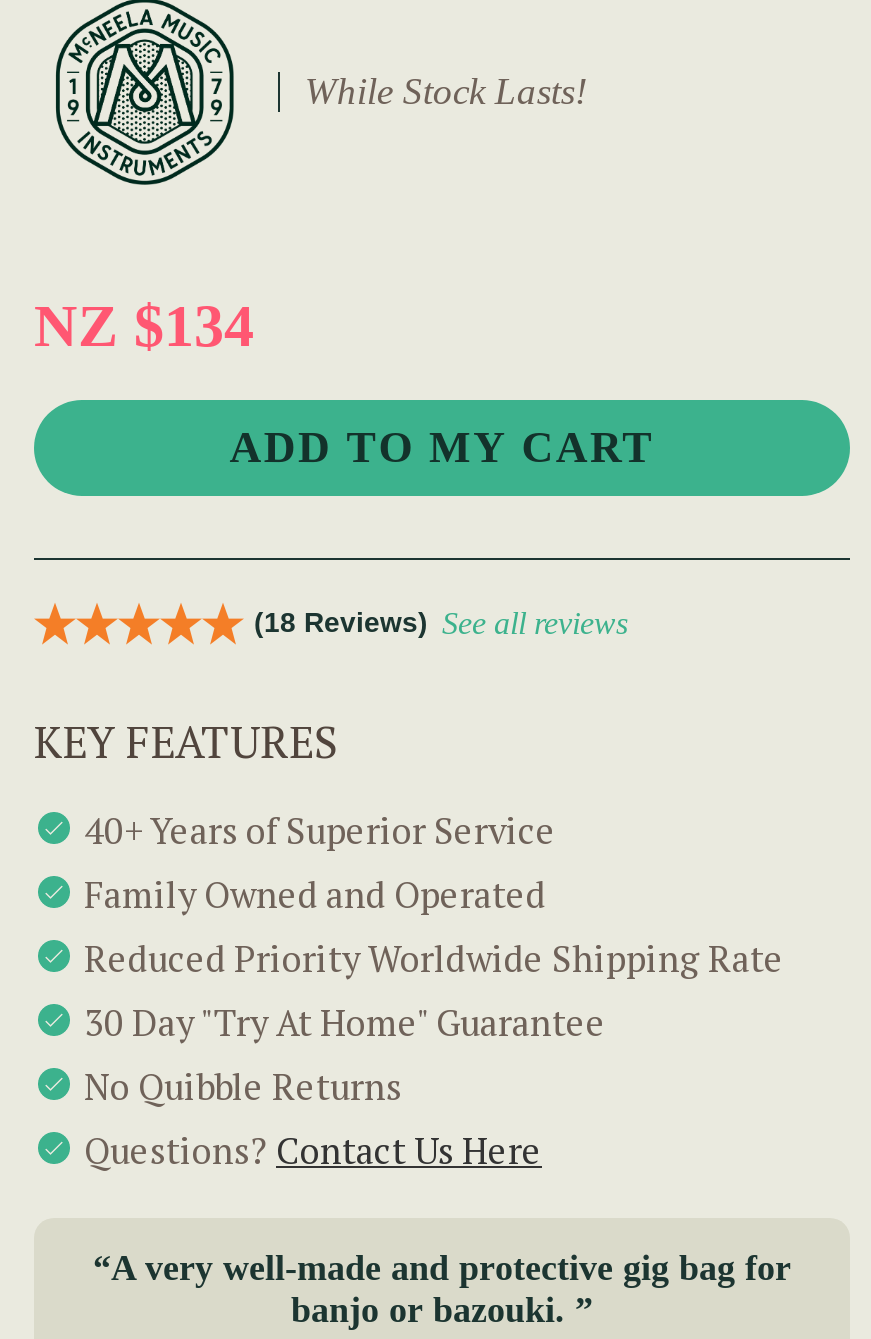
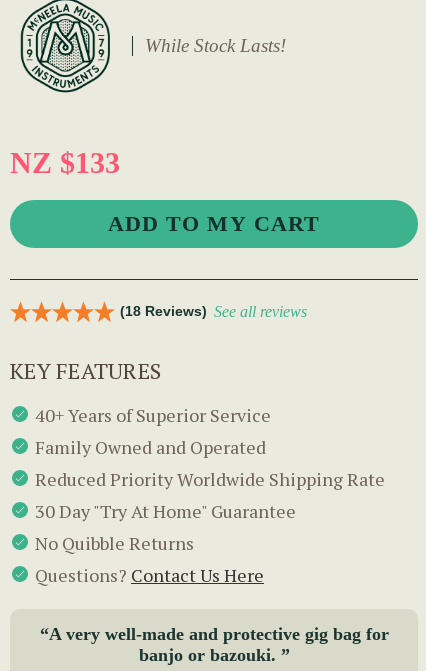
[34,292,254,358] NZ $134 -> [10,146,120,179] NZ $133

